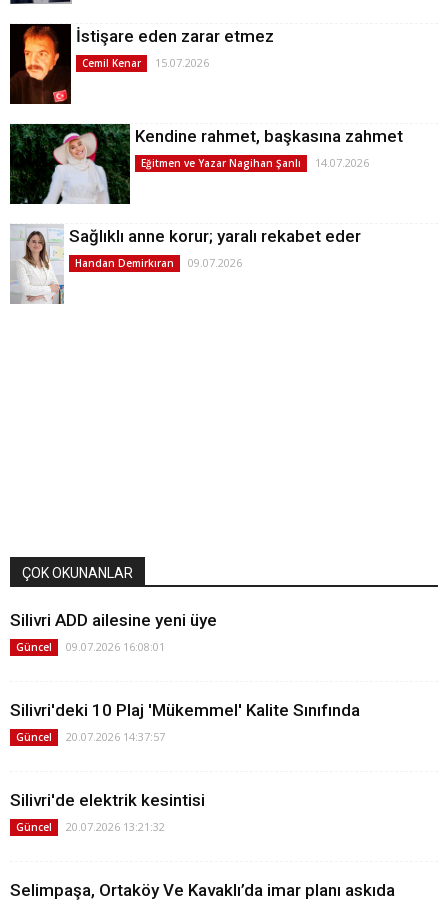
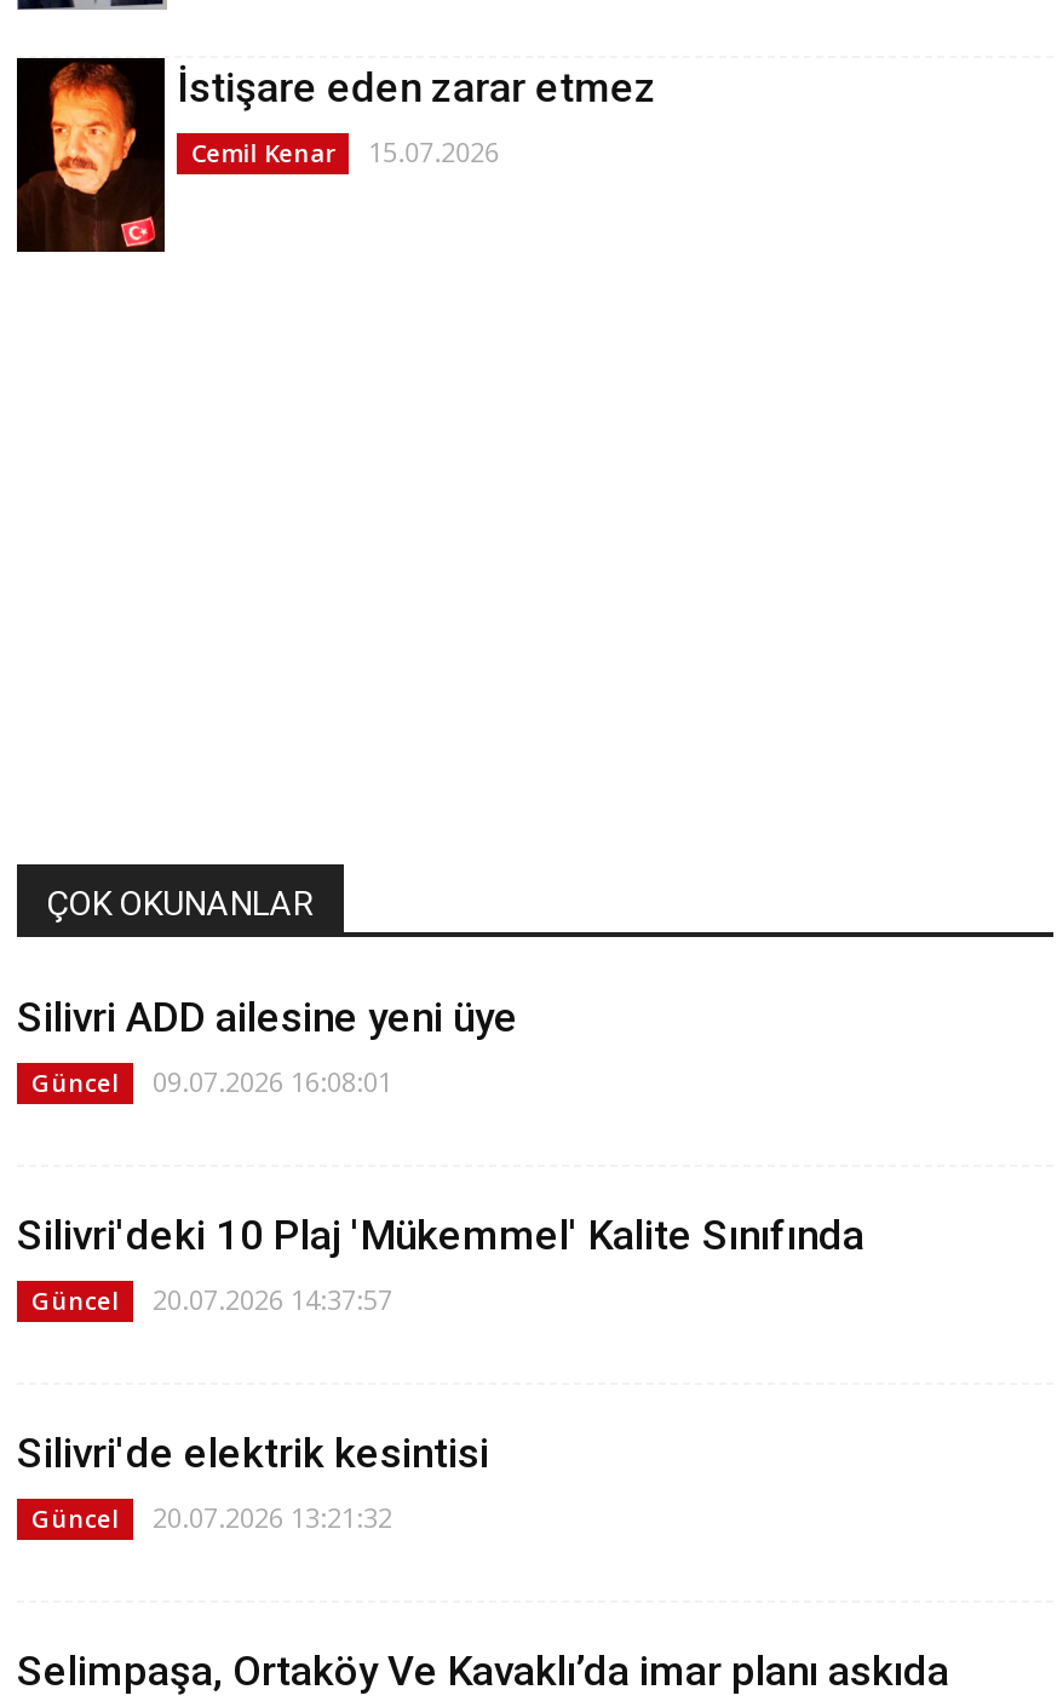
[9,123,403,205] [image] | Kendine rahmet, başkasına zahmet | Eğitmen ve Yazar Nagihan Şanlı | 14.07.2026 -> none
[10,224,361,304] [image] | Sağlıklı anne korur; yaralı rekabet eder | Handan Demirkıran | 09.07.2026 -> none

